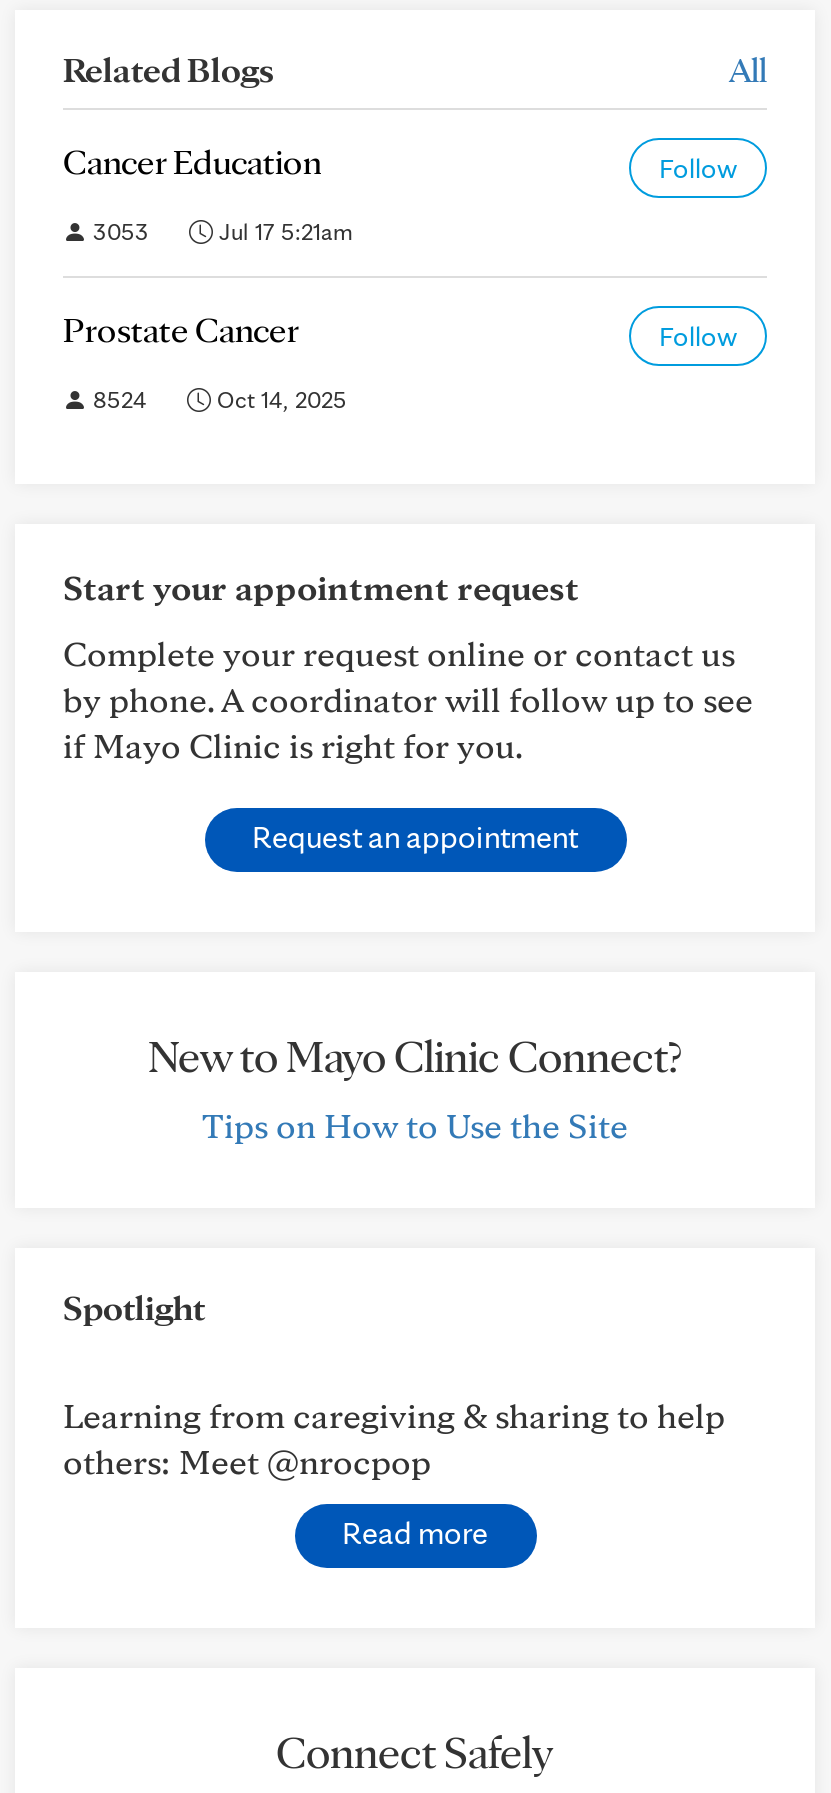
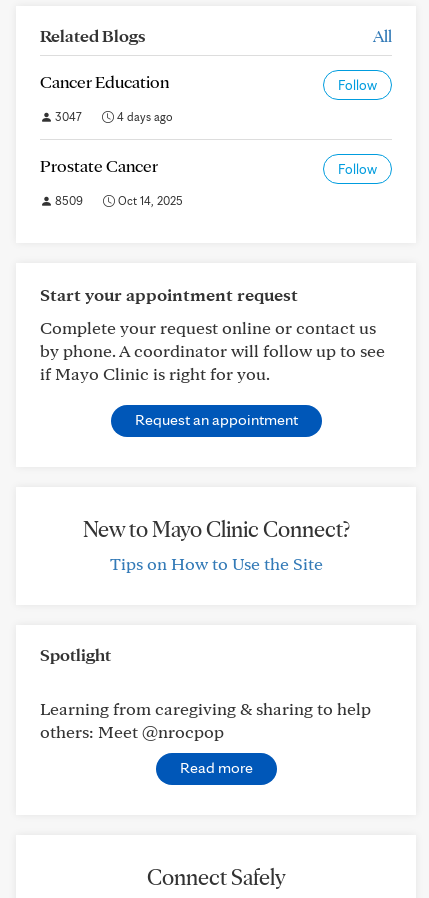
[87,216,353,246] 3053 | Jul 17 5:21am -> [52,109,173,124] 3047 | 4 days ago
[87,384,147,414] 8524 -> [52,193,83,208] 8509

